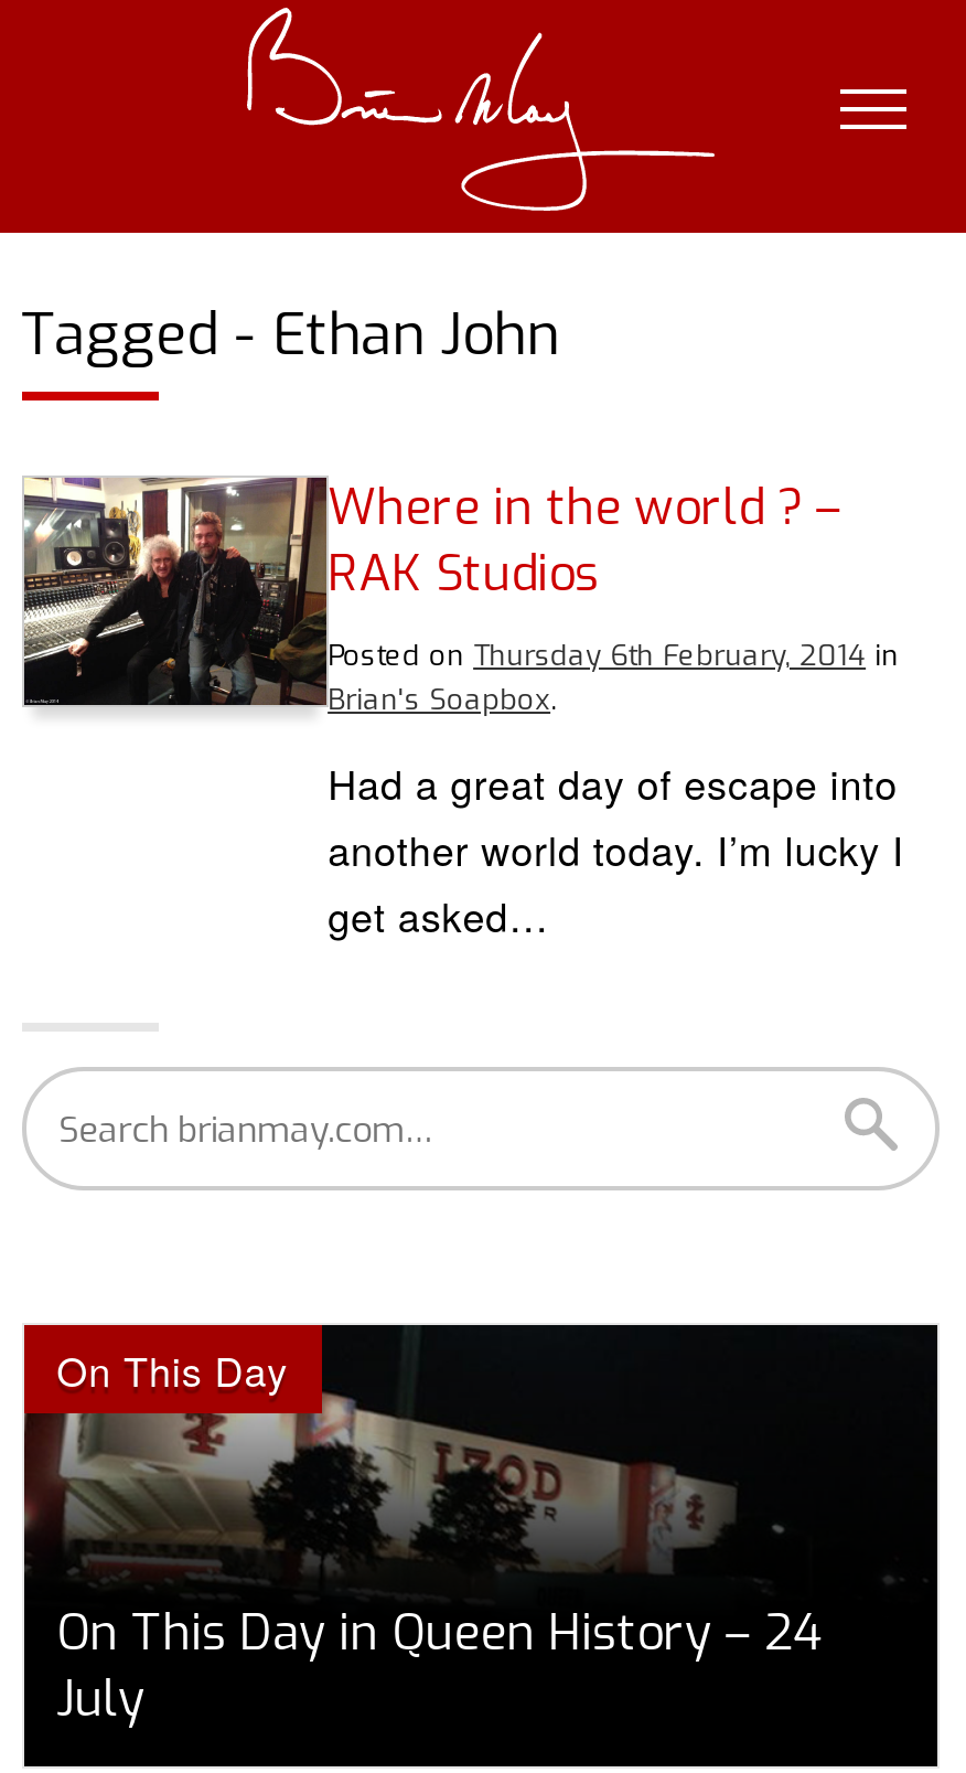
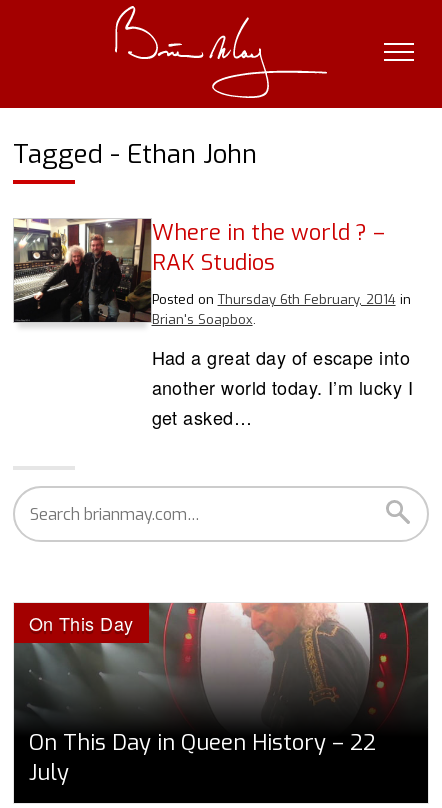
[24,1323,935,1665] [image] | On This Day in Queen History – 24 -> [14,602,428,757] [image] | On This Day in Queen History – 22

